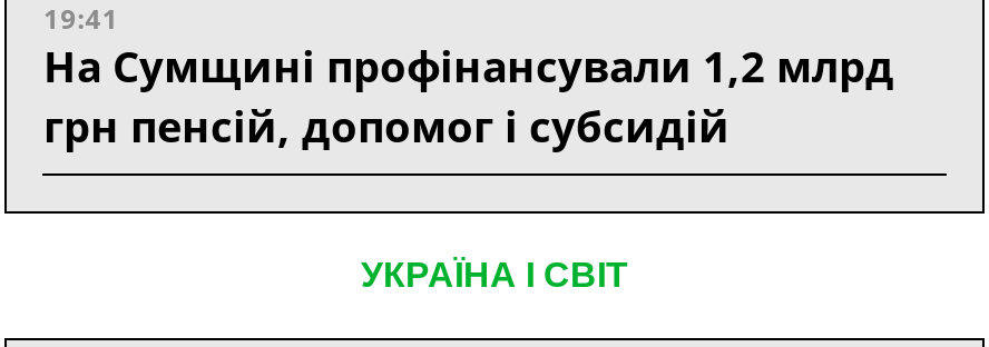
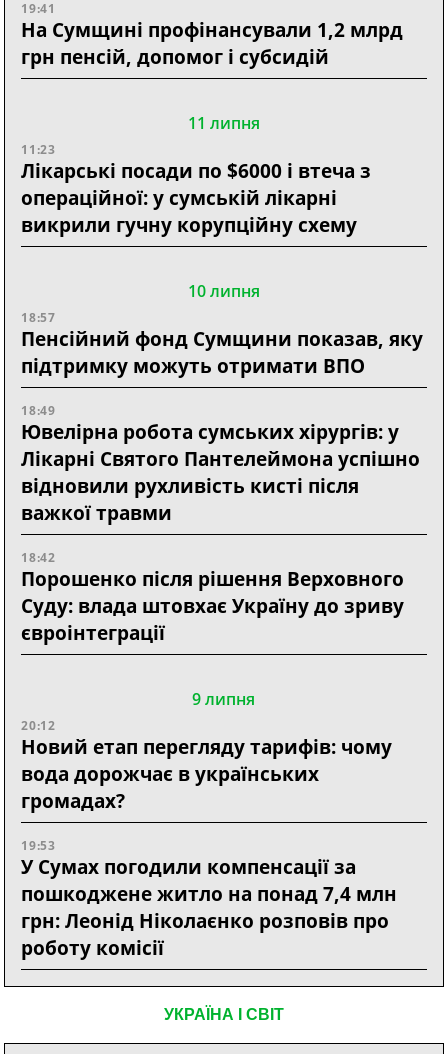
none -> [21,112,423,961] 11 липня | 11:23 | Лікарські посади по $6000 і втеча з | операційної: у сумській лікарні | викрили гучну корупційну схему | 10 липня | 18:57 | Пенсійний фонд Сумщини показав, яку | підтримку можуть отримати ВПО | 18:49 | Ювелірна робота сумських хірургів: у | Лікарні Святого Пантелеймона успішно | відновили рухливість кисті після | важкої травми | 18:42 | Порошенко після рішення Верховного | Суду: влада штовхає Україну до зриву | євроінтеграції | 9 липня | 20:12 | Новий етап перегляду тарифів: чому | вода дорожчає в українських | громадах? | 19:53 | У Сумах погодили компенсації за | пошкоджене житло на понад 7,4 млн | грн: Леонід Ніколаєнко розповів про | роботу комісії

